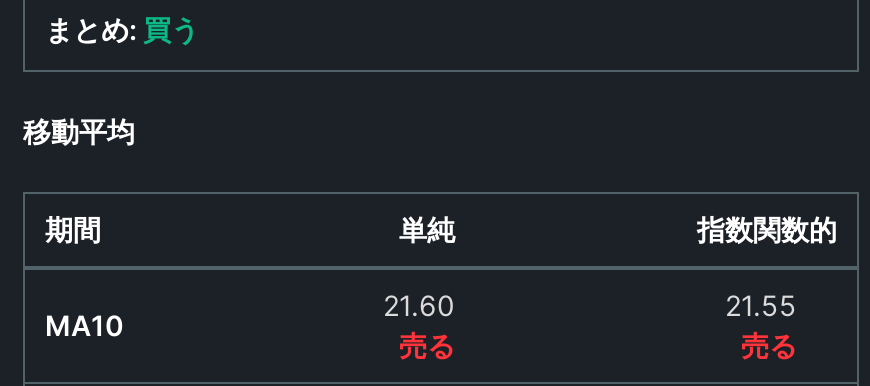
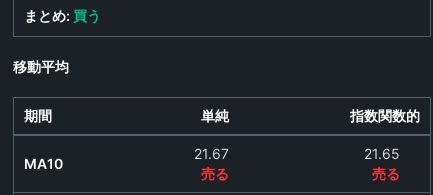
[383,287,455,321] 21.60 -> [194,144,229,161] 21.67
[725,287,797,321] 21.55 -> [364,144,400,161] 21.65

